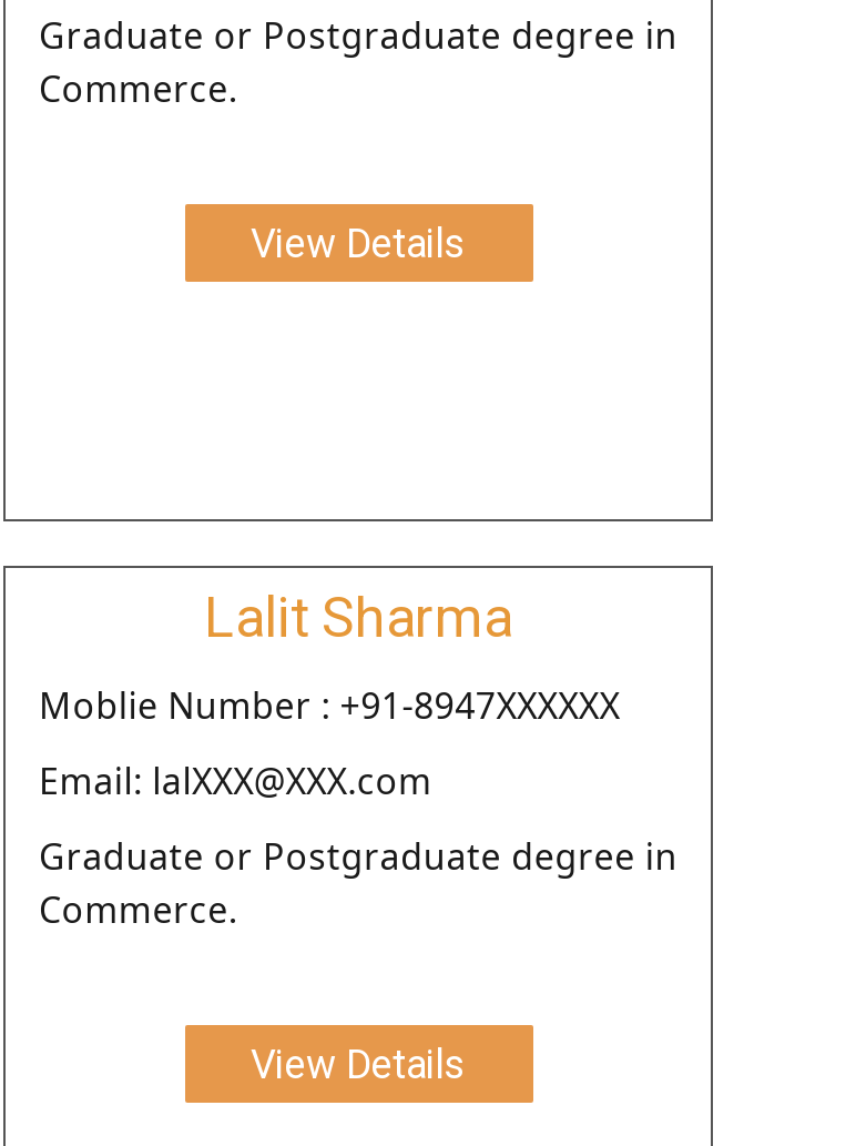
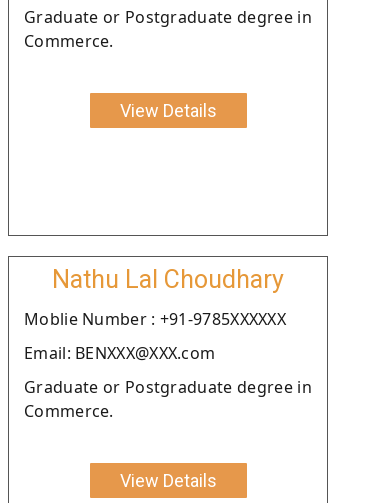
[204,586,512,650] Lalit Sharma -> [52,265,284,294] Nathu Lal Choudhary
[39,681,620,730] Moblie Number : +91-8947XXXXXX -> [24,308,286,330] Moblie Number : +91-9785XXXXXX
[39,756,432,805] Email: lalXXX@XXX.com -> [24,342,215,364] Email: BENXXX@XXX.com

